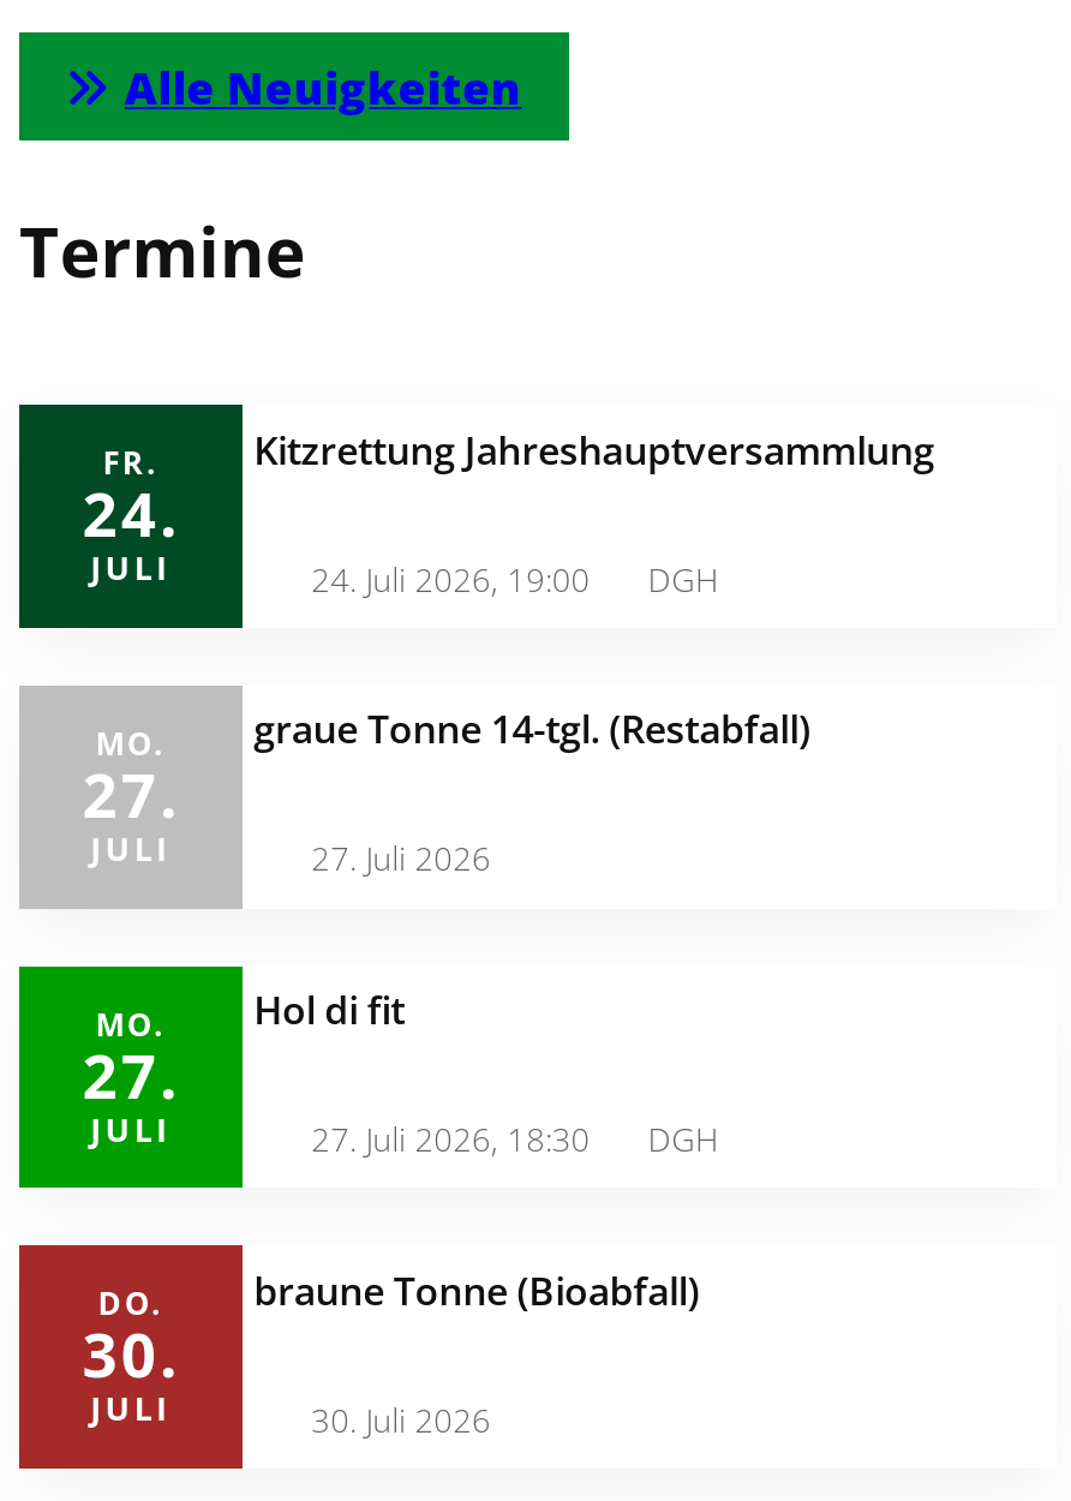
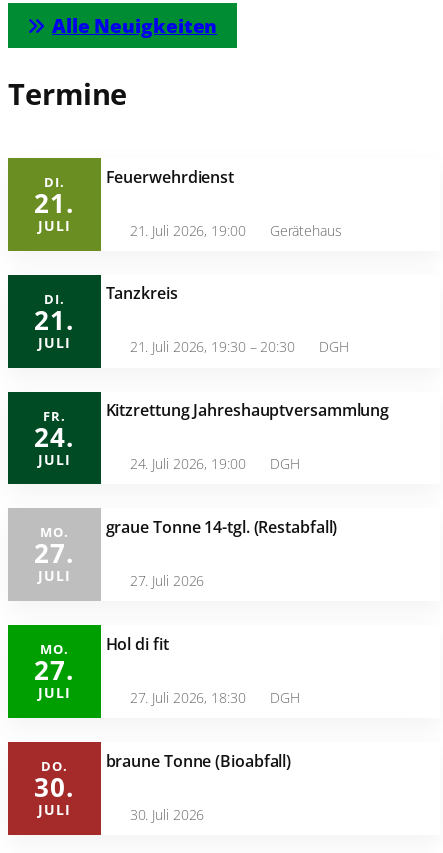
none -> [34,173,75,235] DI. | 21. | JULI
none -> [34,290,75,352] DI. | 21. | JULI
none -> [106,166,342,240] Feuerwehrdienst | 21. Juli 2026, 19:00 | Gerätehaus
none -> [106,282,349,356] Tanzkreis | 21. Juli 2026, 19:30 – 20:30 | DGH

